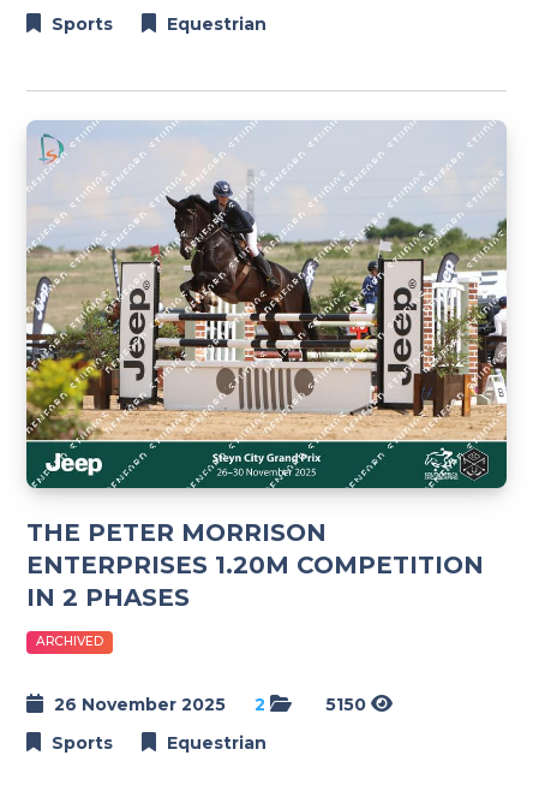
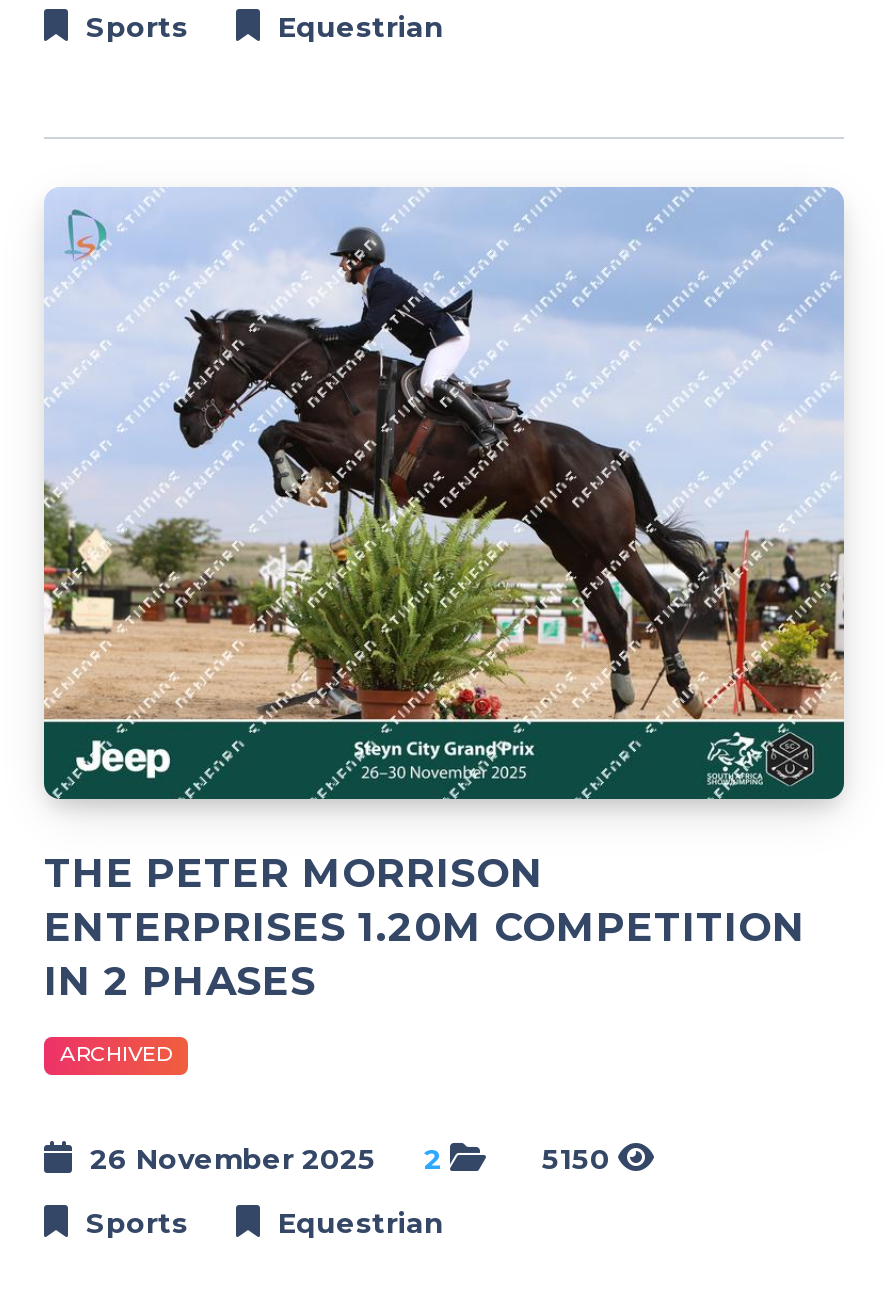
[25,123,508,441] [image] -> [42,189,846,721] [image]

